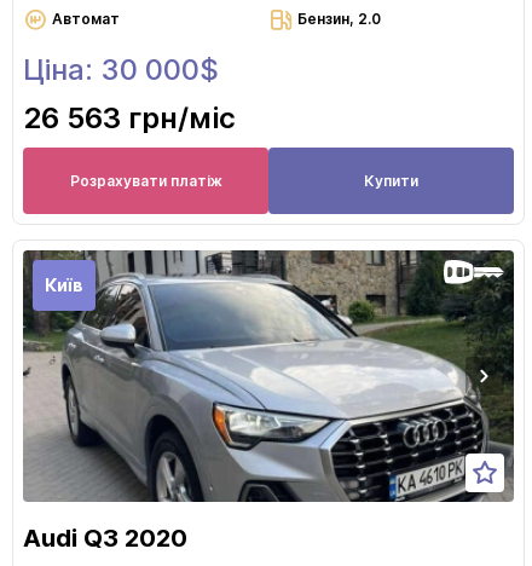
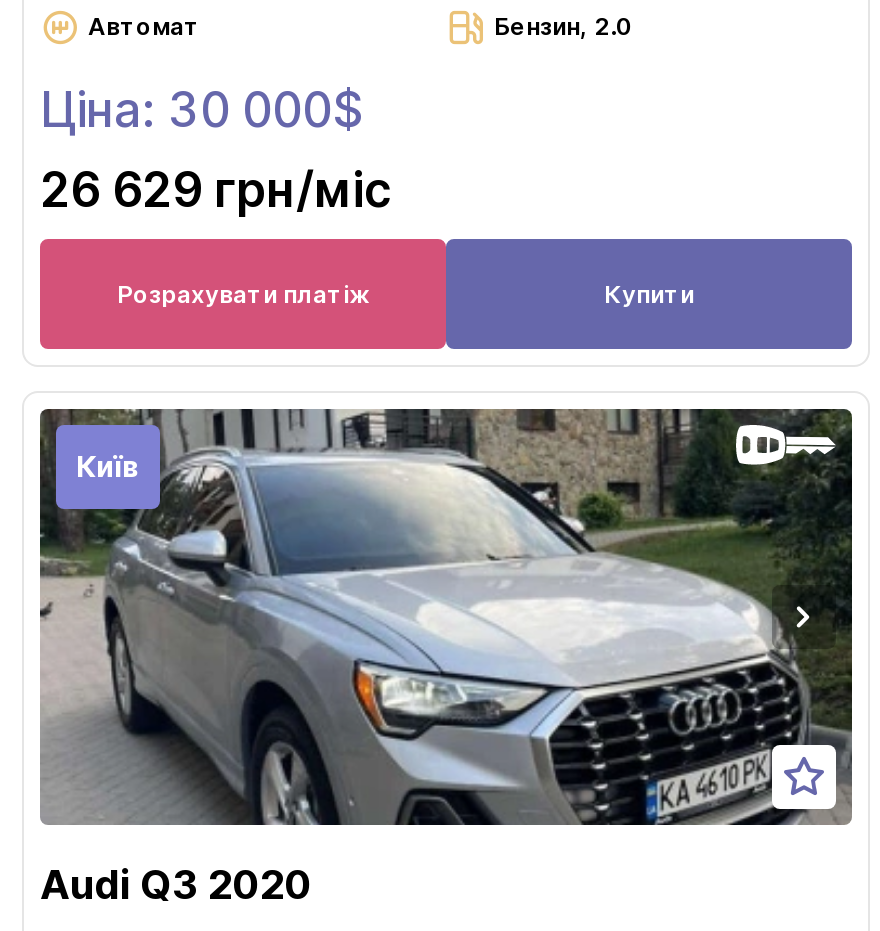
[23,101,236,136] 26 563 грн/міс -> [40,161,392,219] 26 629 грн/міс

